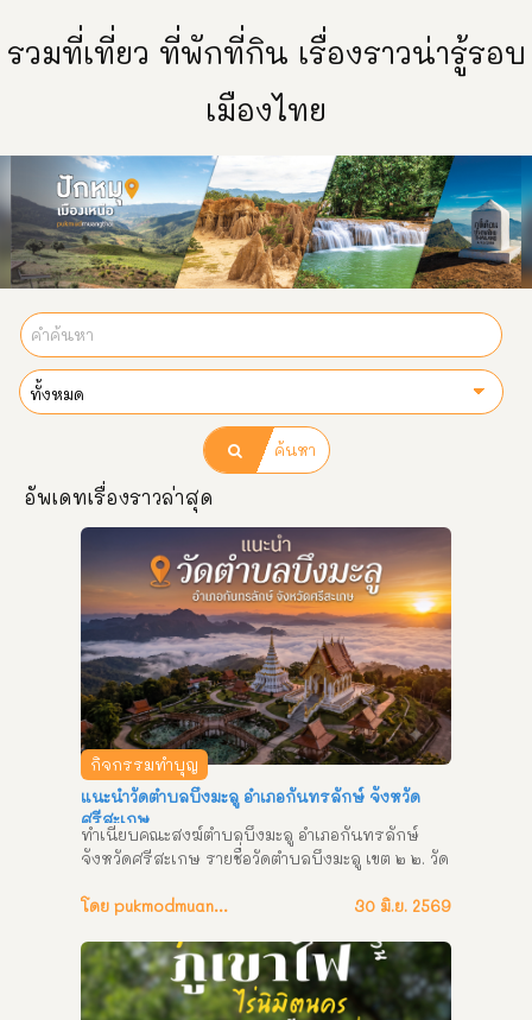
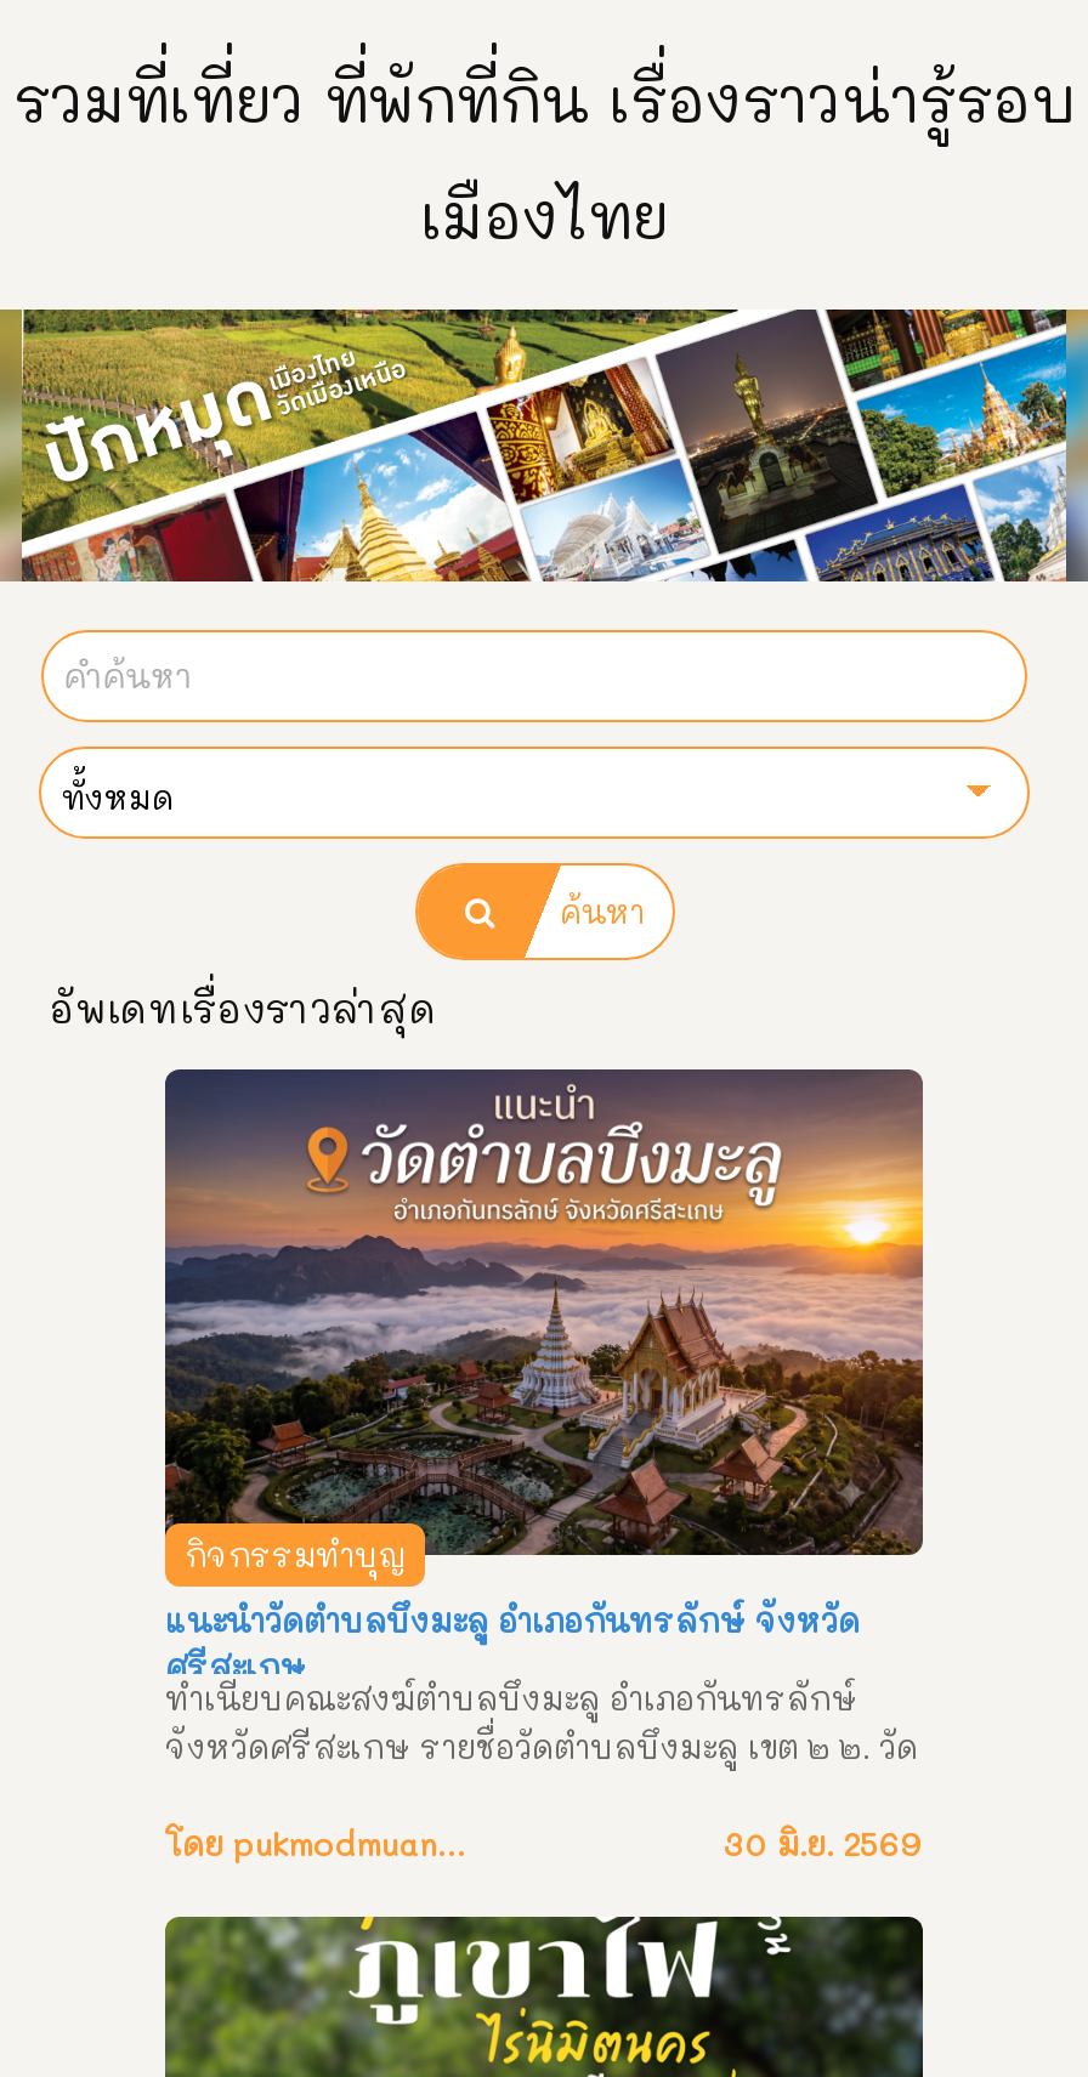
[4,154,528,290] [image] -> [7,307,1081,584] [image]

